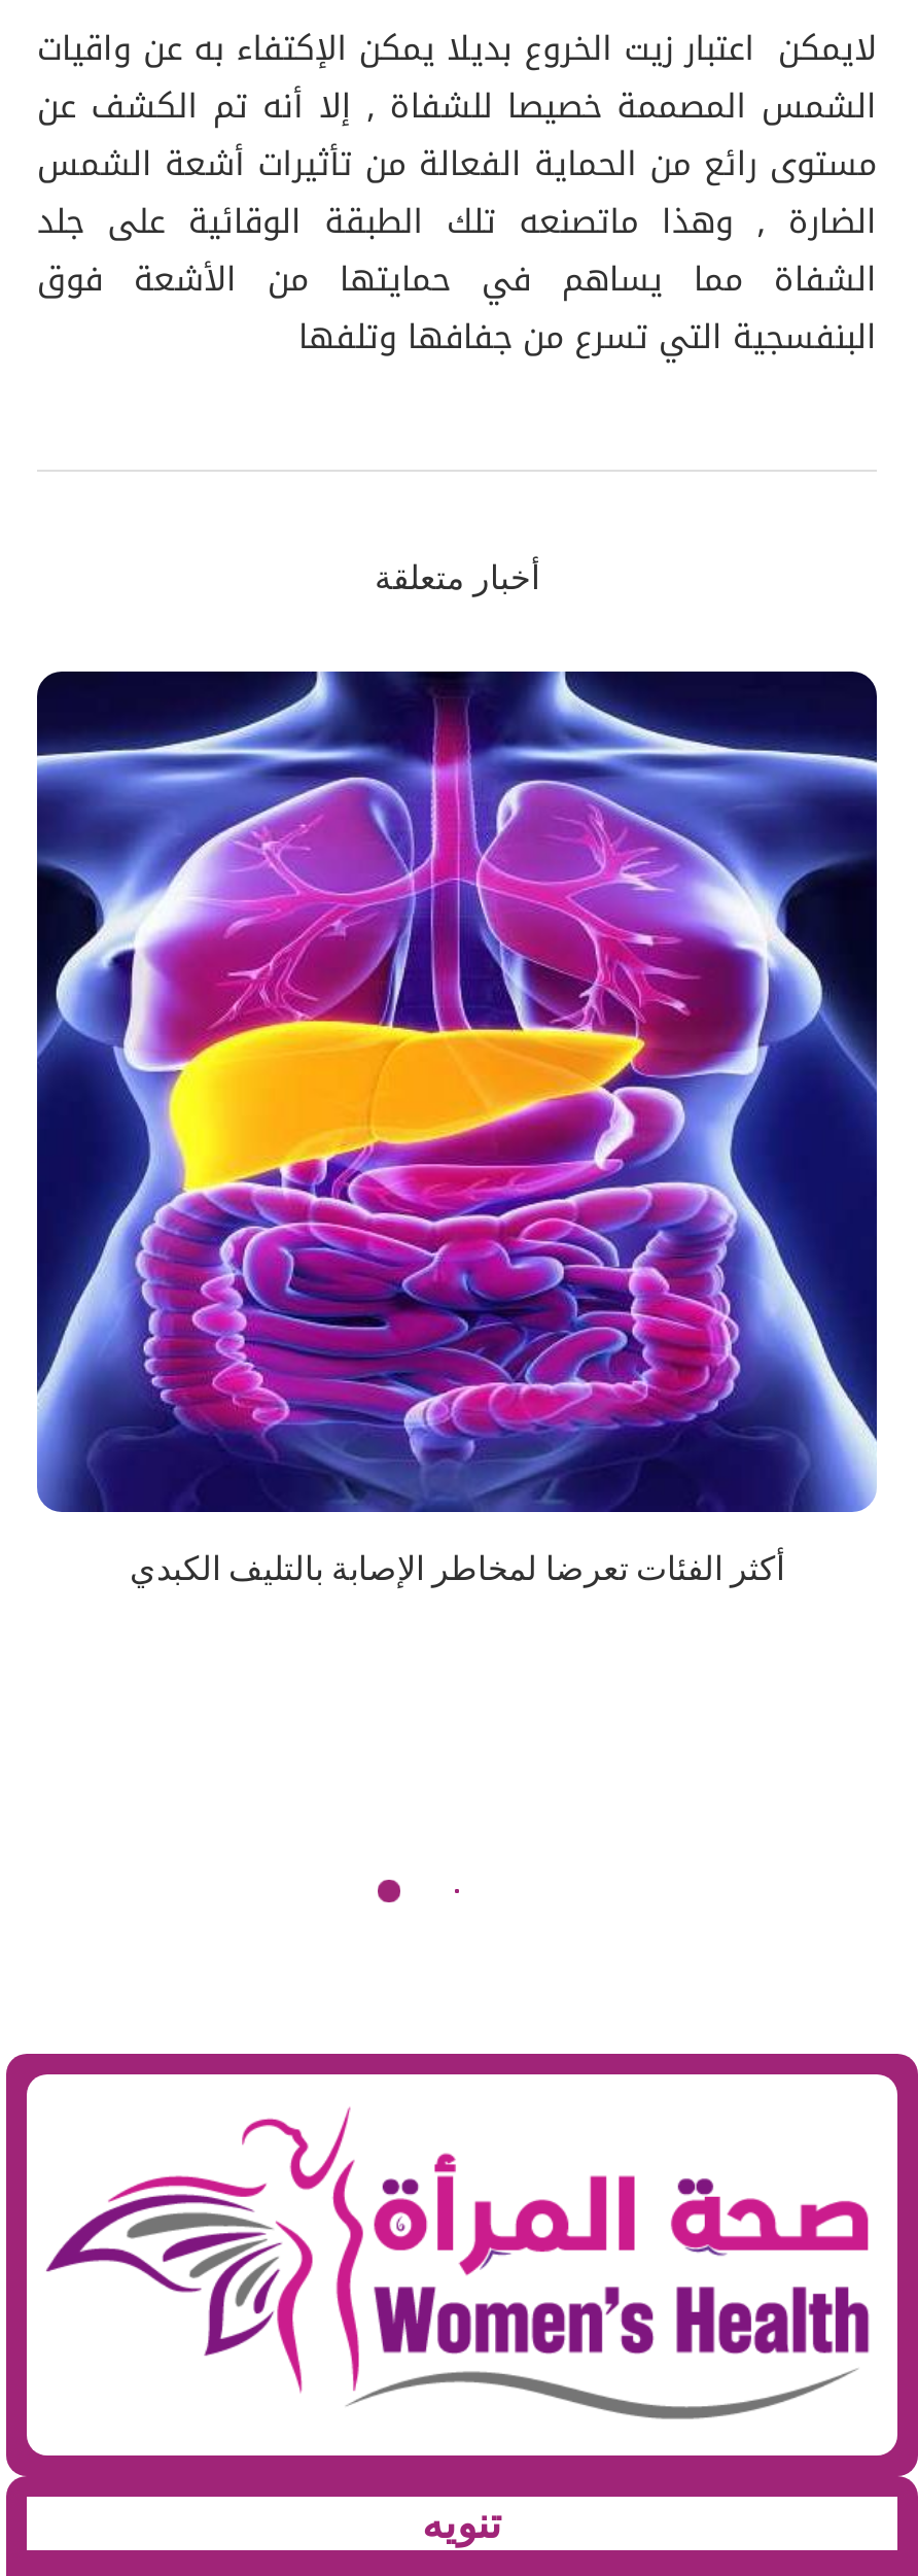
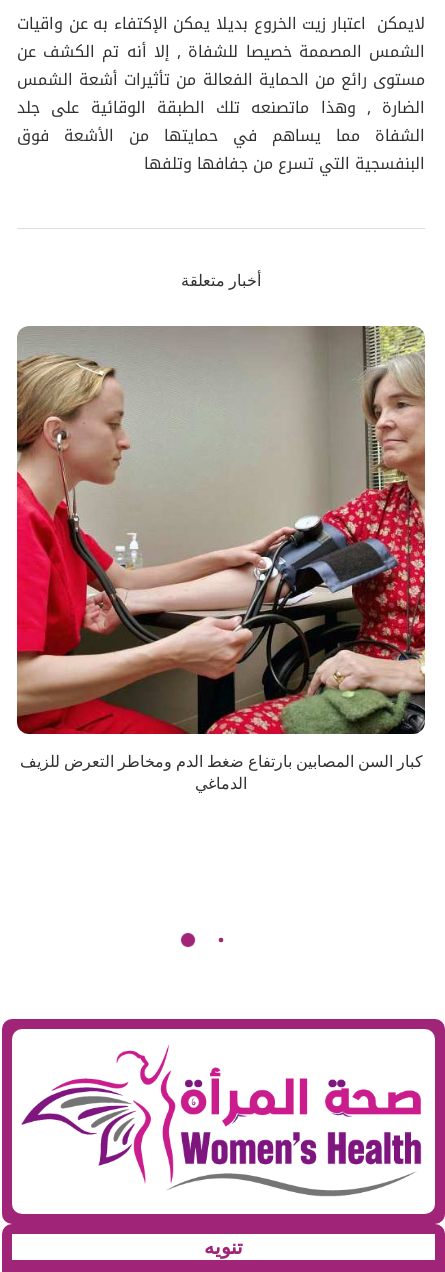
[35,669,879,1587] [image] | أكثر الفئات تعرضا لمخاطر الإصابة بالتليف الكبدي -> [16,325,426,792] [image] | كبار السن المصابين بارتفاع ضغط الدم ومخاطر التعرض للزيف | الدماغي

